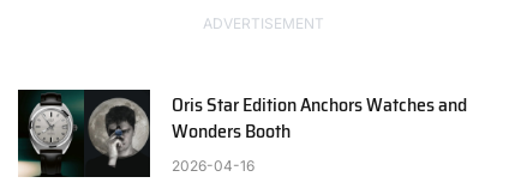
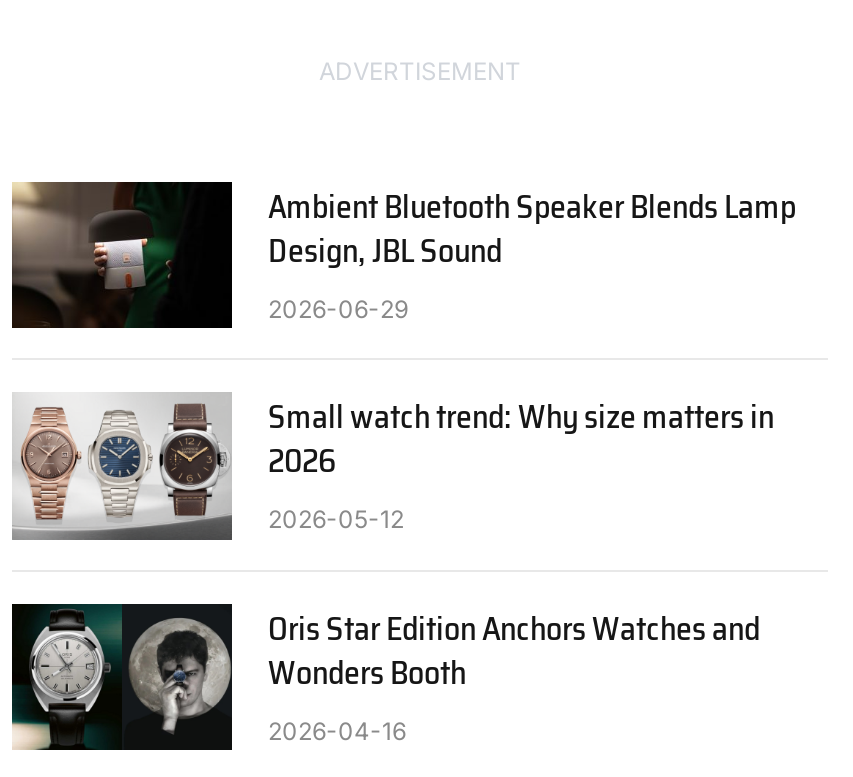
none -> [10,180,796,534] [image] | Ambient Bluetooth Speaker Blends Lamp | Design, JBL Sound | 2026-06-29 | Small watch trend: Why size matters in | 2026 | 2026-05-12
none -> [10,392,234,542] [image]

